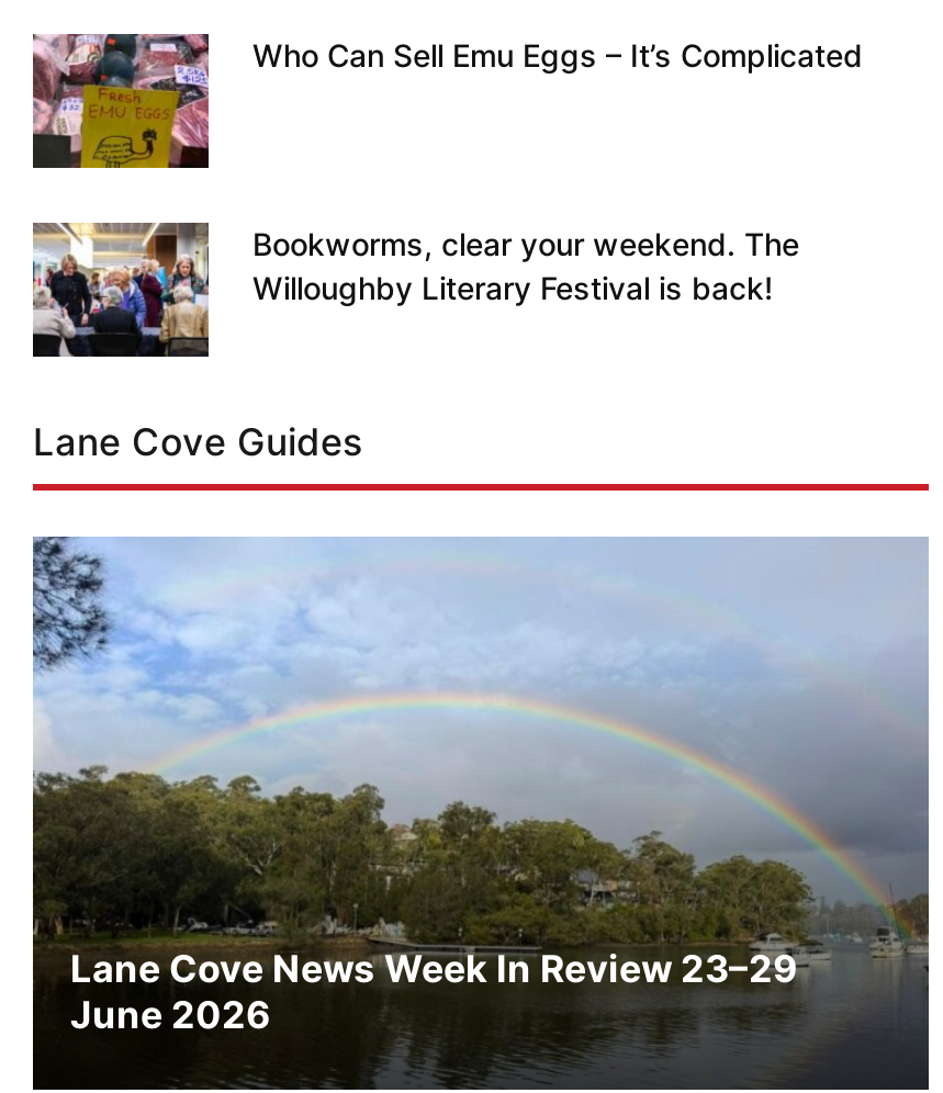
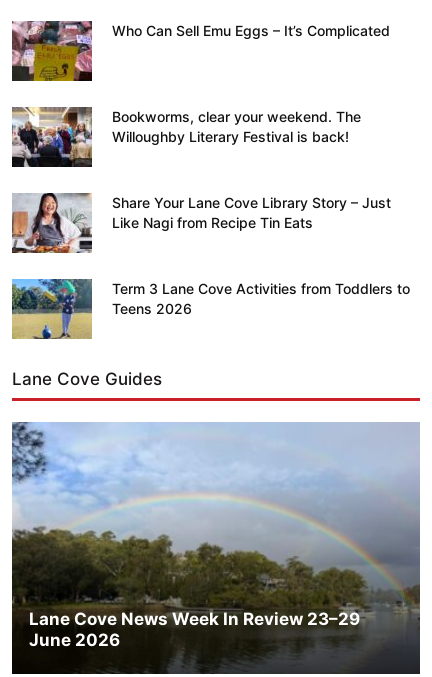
none -> [12,193,391,254] [image] | Share Your Lane Cove Library Story – Just | Like Nagi from Recipe Tin Eats
none -> [12,278,410,340] [image] | Term 3 Lane Cove Activities from Toddlers to | Teens 2026

